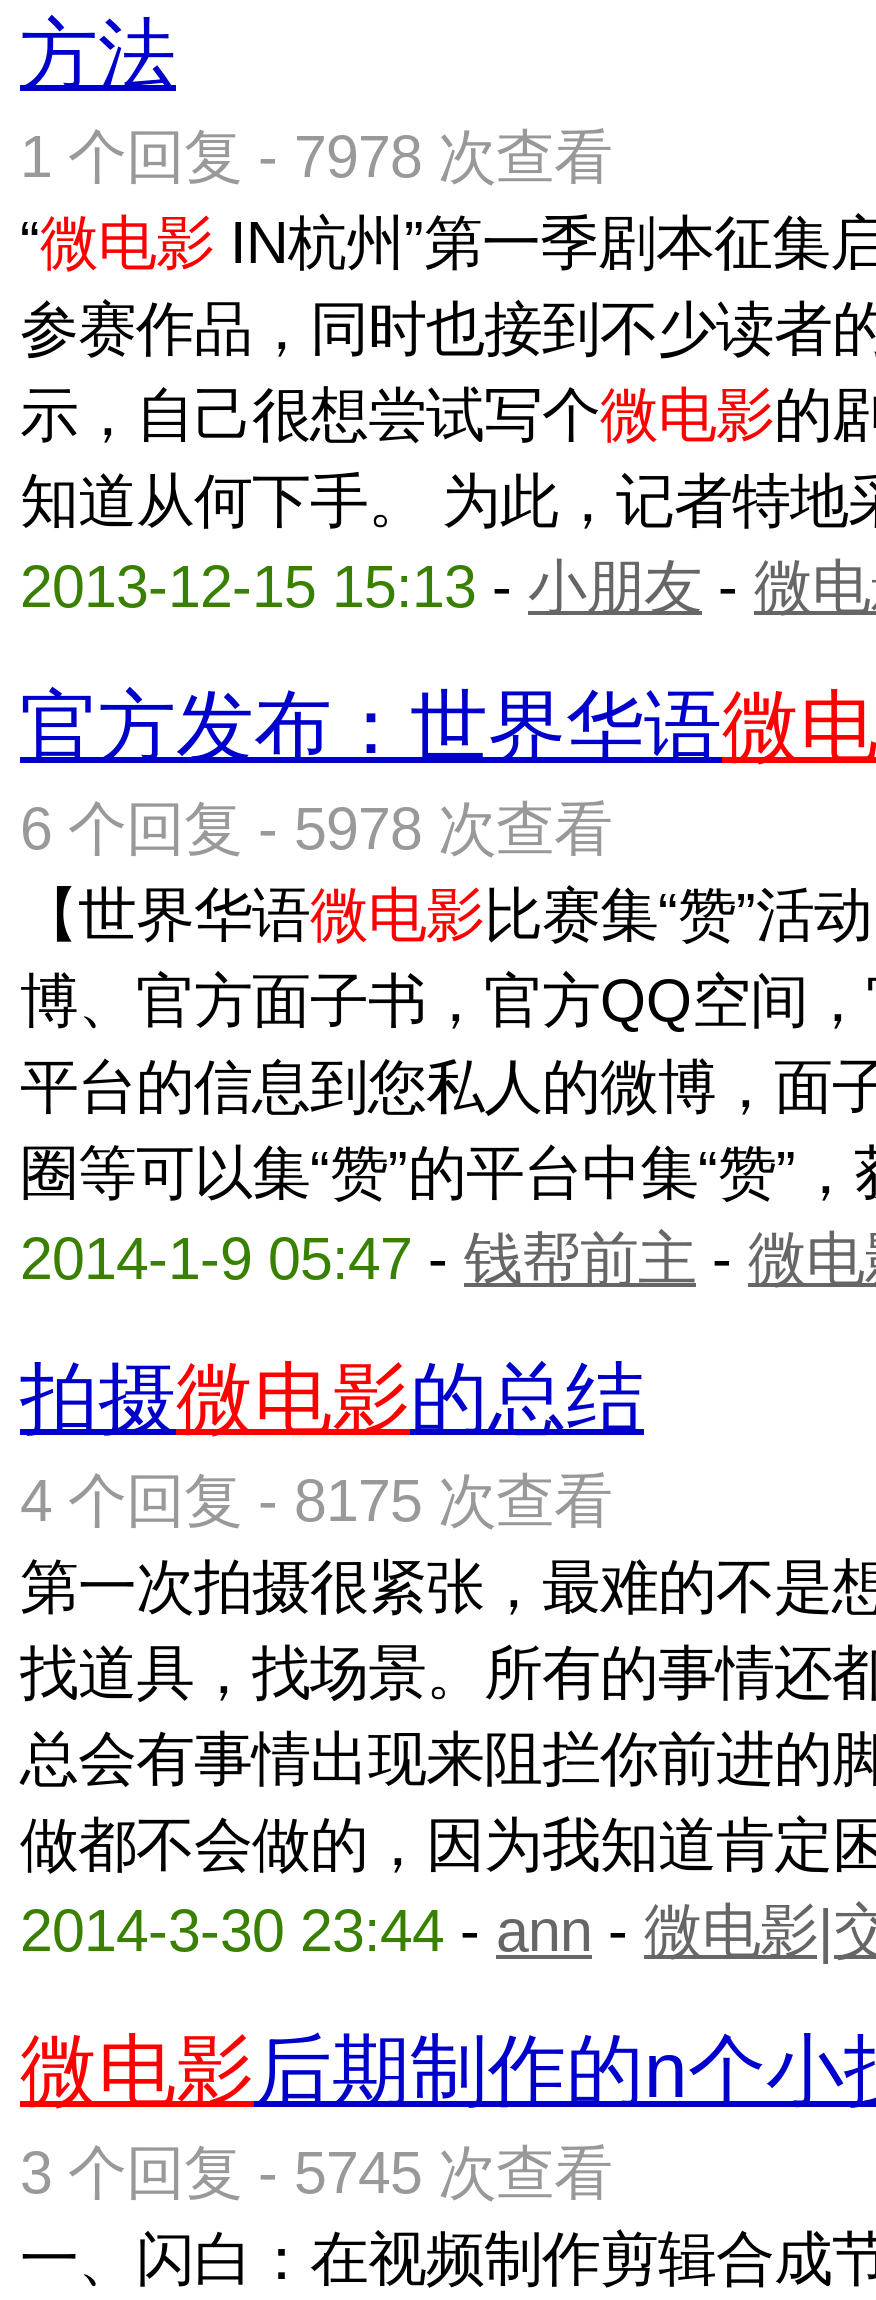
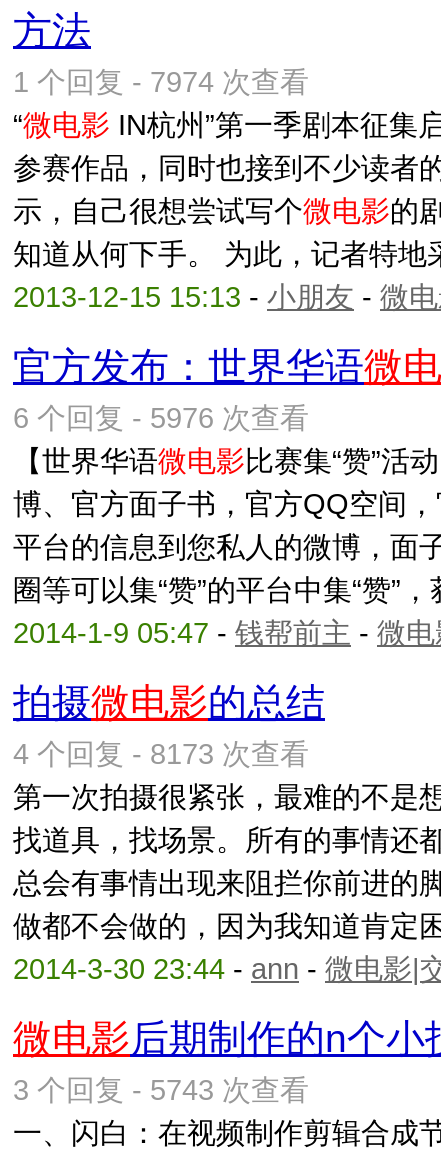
[20,123,612,189] 1 个回复 - 7978 次查看 -> [13,65,309,98] 1 个回复 - 7974 次查看
[20,795,612,861] 6 个回复 - 5978 次查看 -> [13,401,309,434] 6 个回复 - 5976 次查看
[20,1467,612,1533] 4 个回复 - 8175 次查看 -> [13,737,309,770] 4 个回复 - 8173 次查看
[20,2139,612,2205] 3 个回复 - 5745 次查看 -> [13,1073,309,1106] 3 个回复 - 5743 次查看

